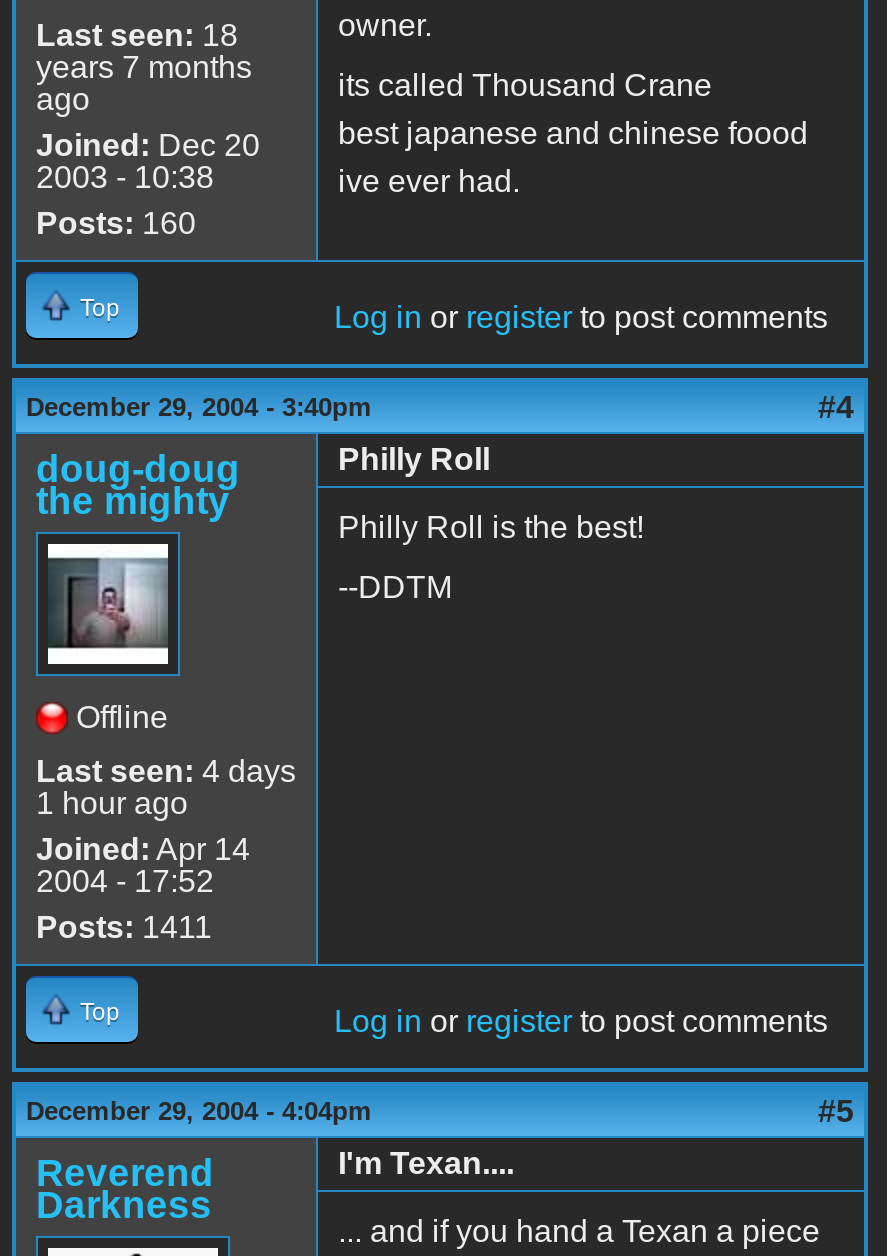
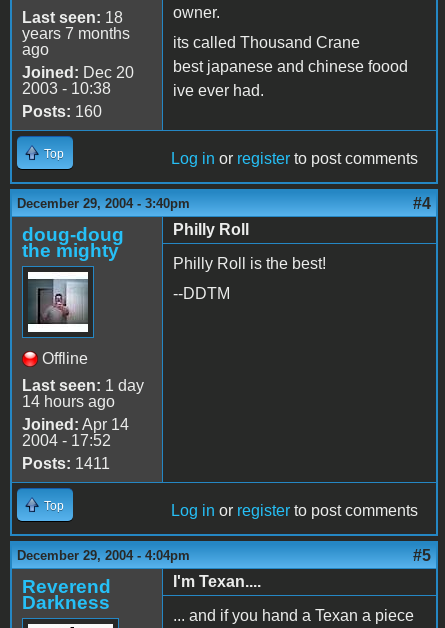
[36,754,296,788] Last seen: 4 days -> [22,377,144,394] Last seen: 1 day
[36,786,188,820] 1 hour ago -> [22,393,115,410] 14 hours ago

